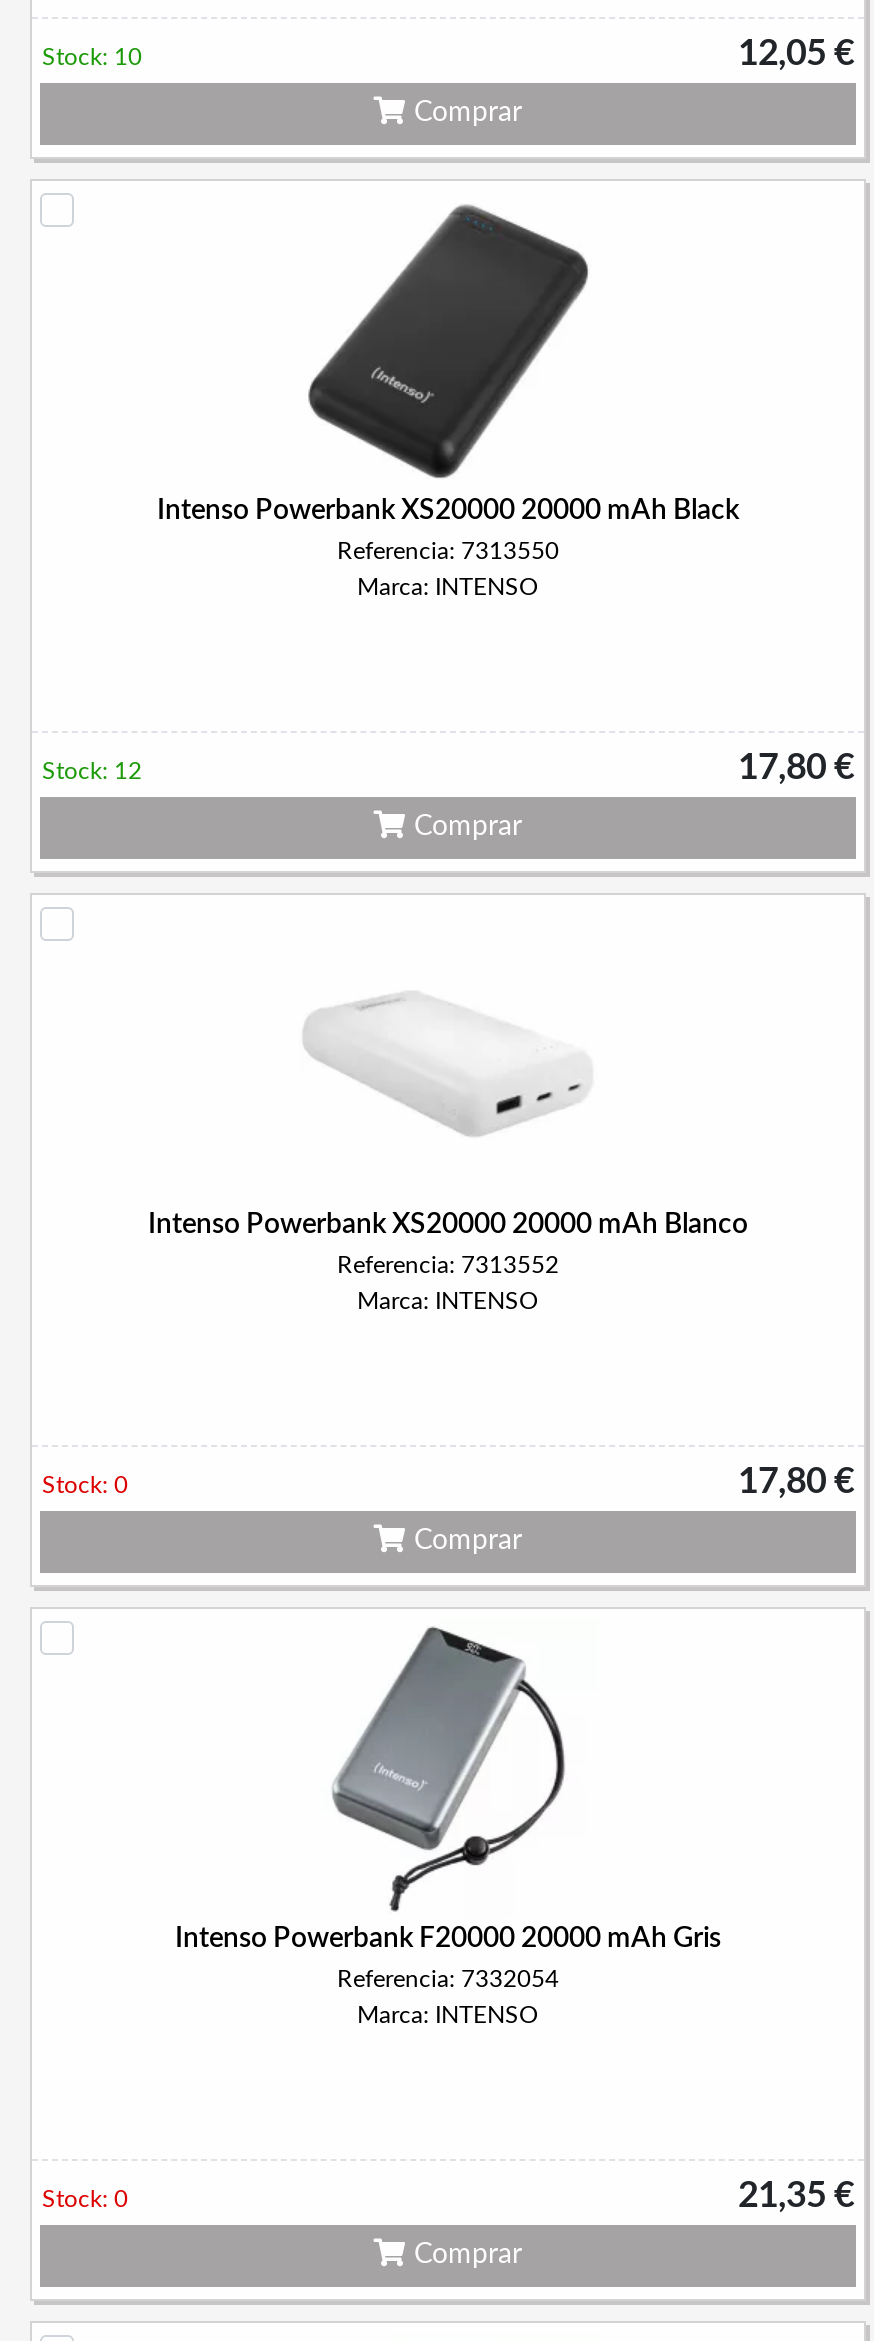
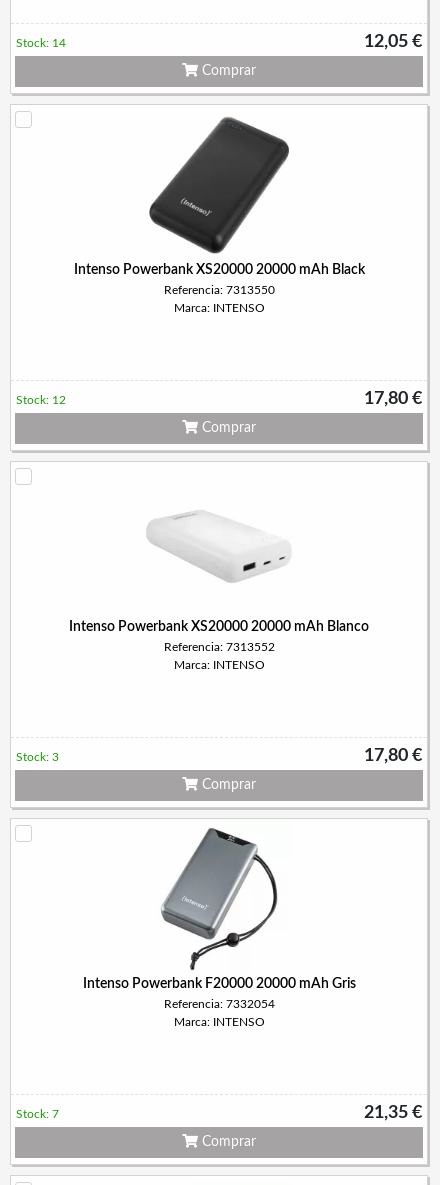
[42,45,142,69] Stock: 10 -> [16,37,66,49] Stock: 14
[42,1473,128,1497] Stock: 0 -> [16,751,59,763] Stock: 3
[42,2187,128,2211] Stock: 0 -> [16,1108,59,1120] Stock: 7

